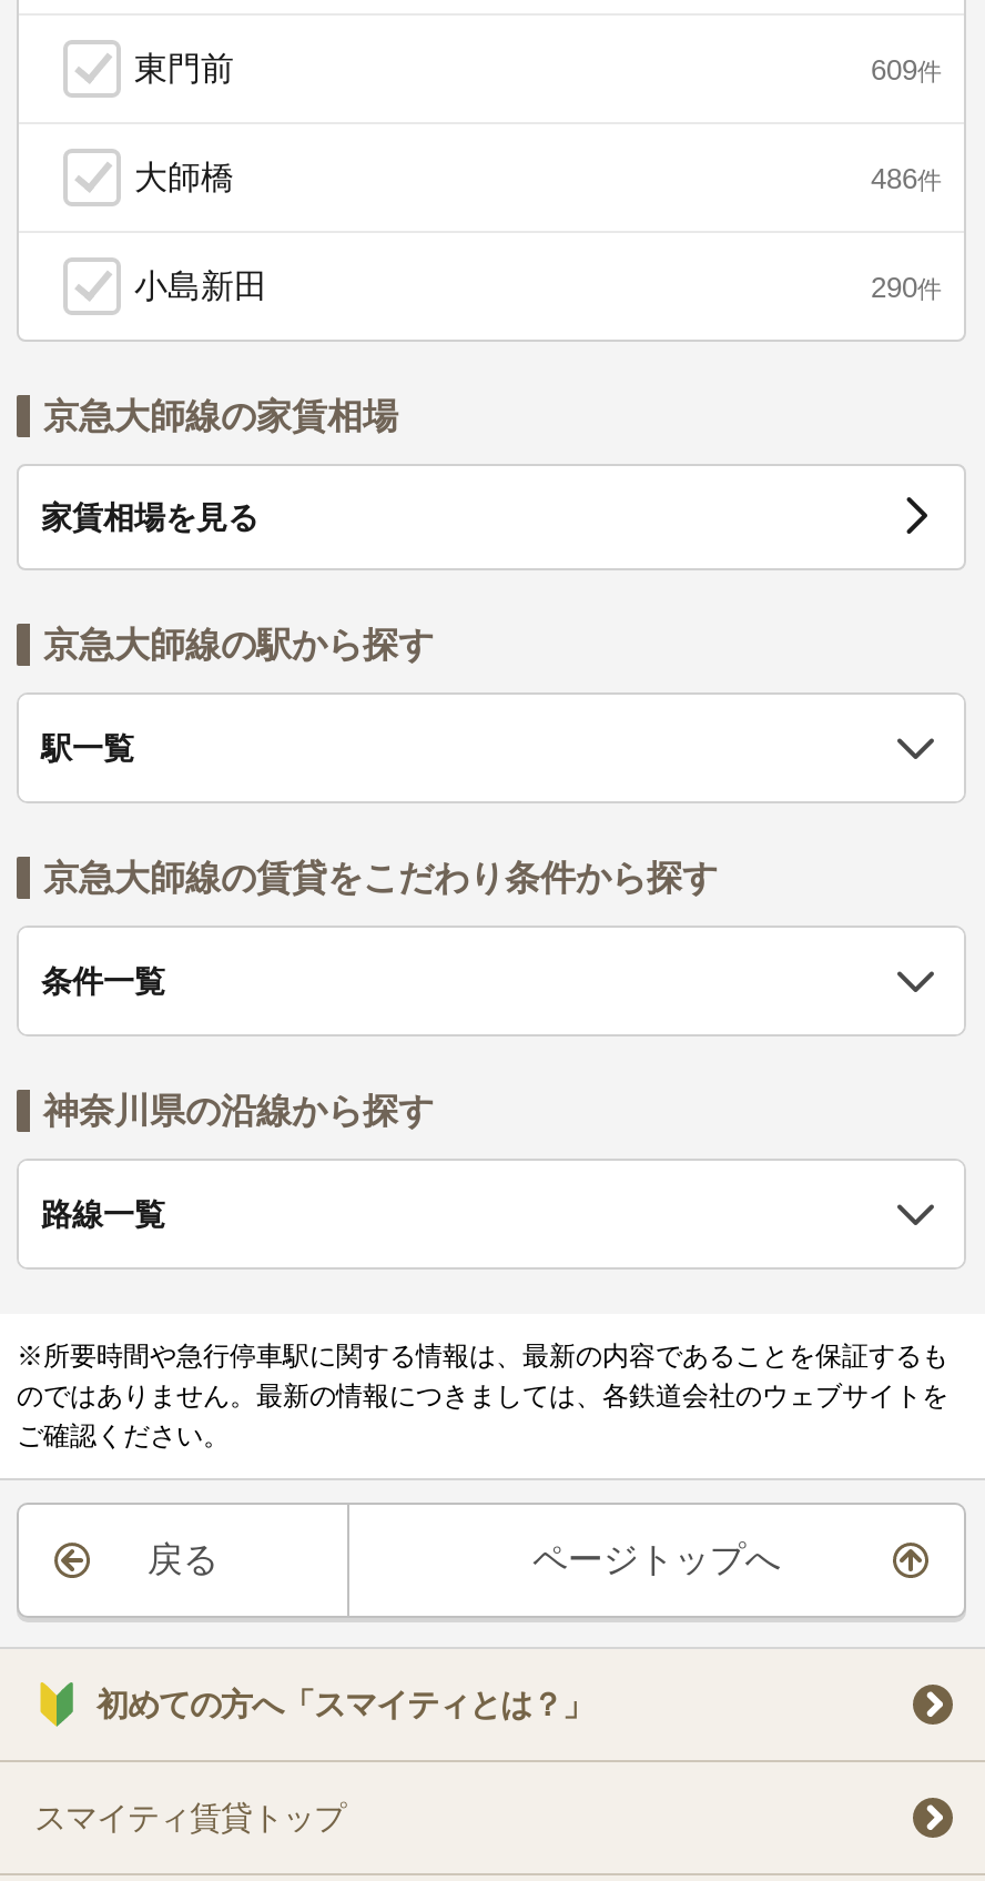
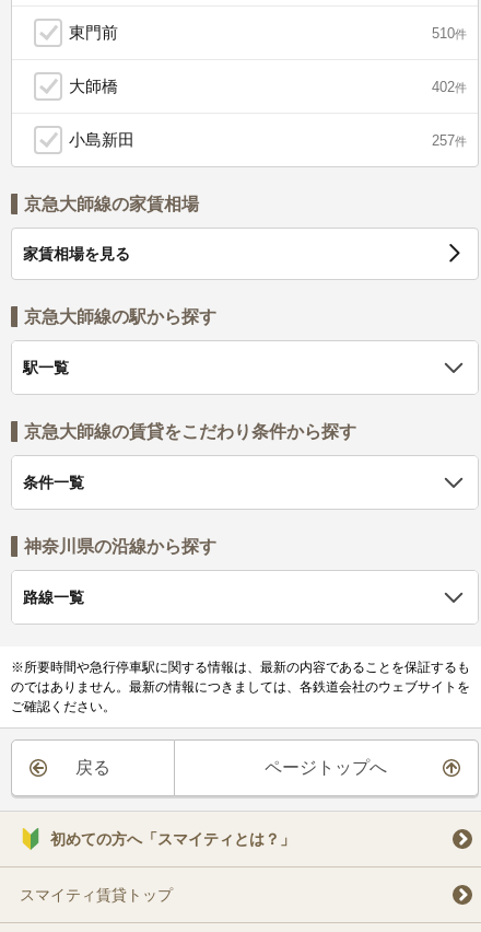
[871,52,942,85] 609件 -> [432,25,467,41] 510件
[871,161,942,194] 486件 -> [432,78,467,95] 402件
[871,270,942,303] 290件 -> [432,132,467,148] 257件

